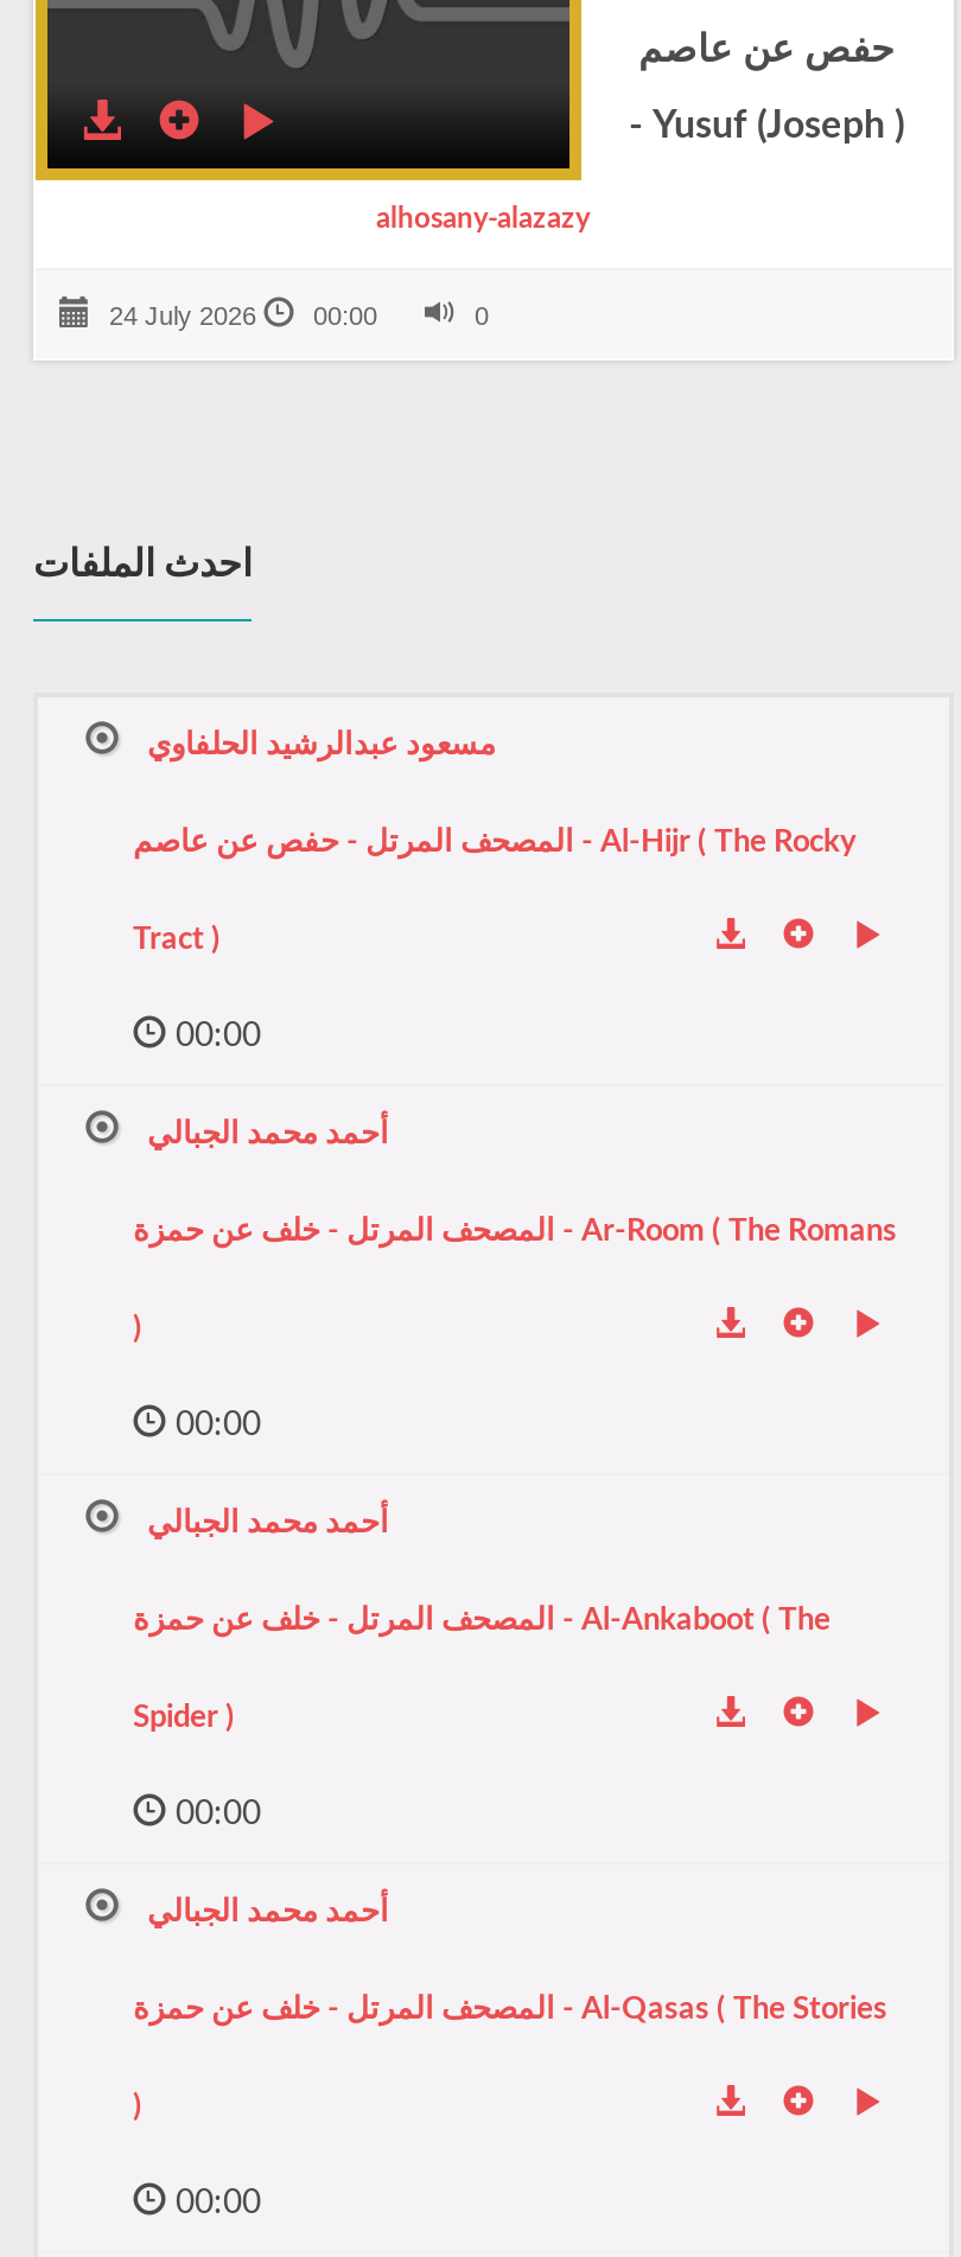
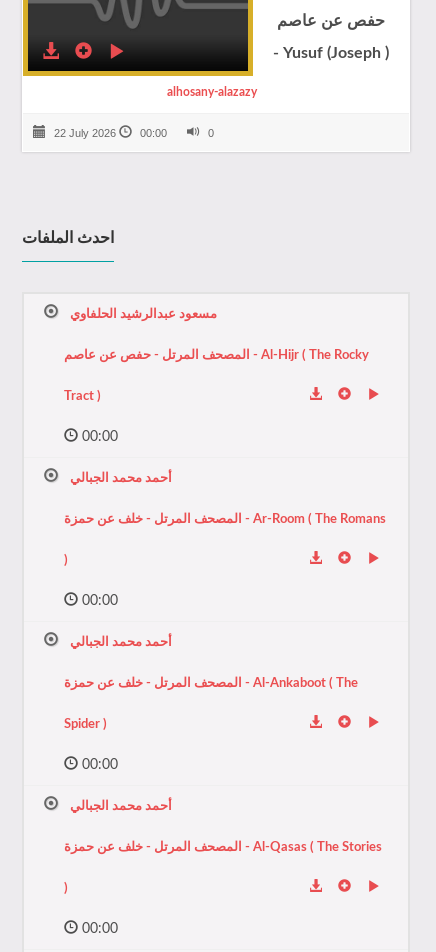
[102,301,377,330] 24 July 2026 00:00 -> [51,127,167,139] 22 July 2026 00:00

